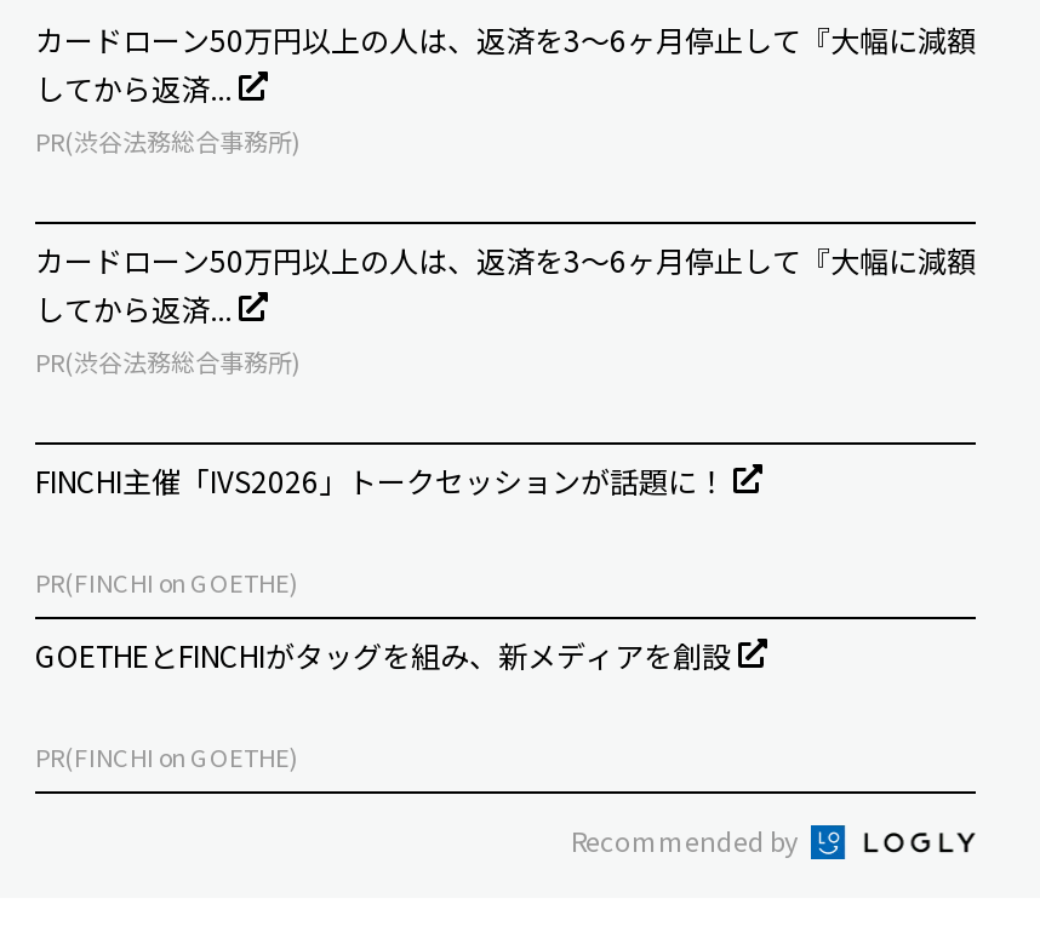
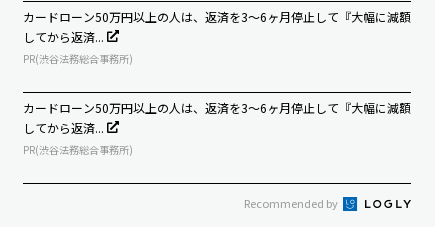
[35,459,738,774] FINCHI主催「IVS2026」トークセッションが話題に！ | PR(FINCHI on GOETHE) | GOETHEとFINCHIがタッグを組み、新メディアを創設 | PR(FINCHI on GOETHE) -> none

